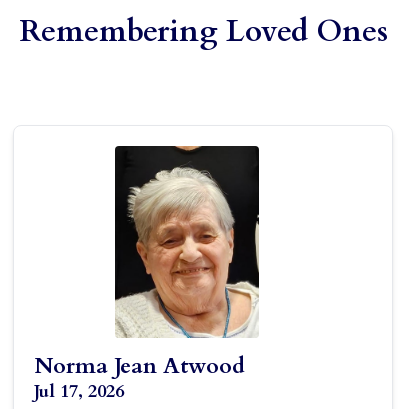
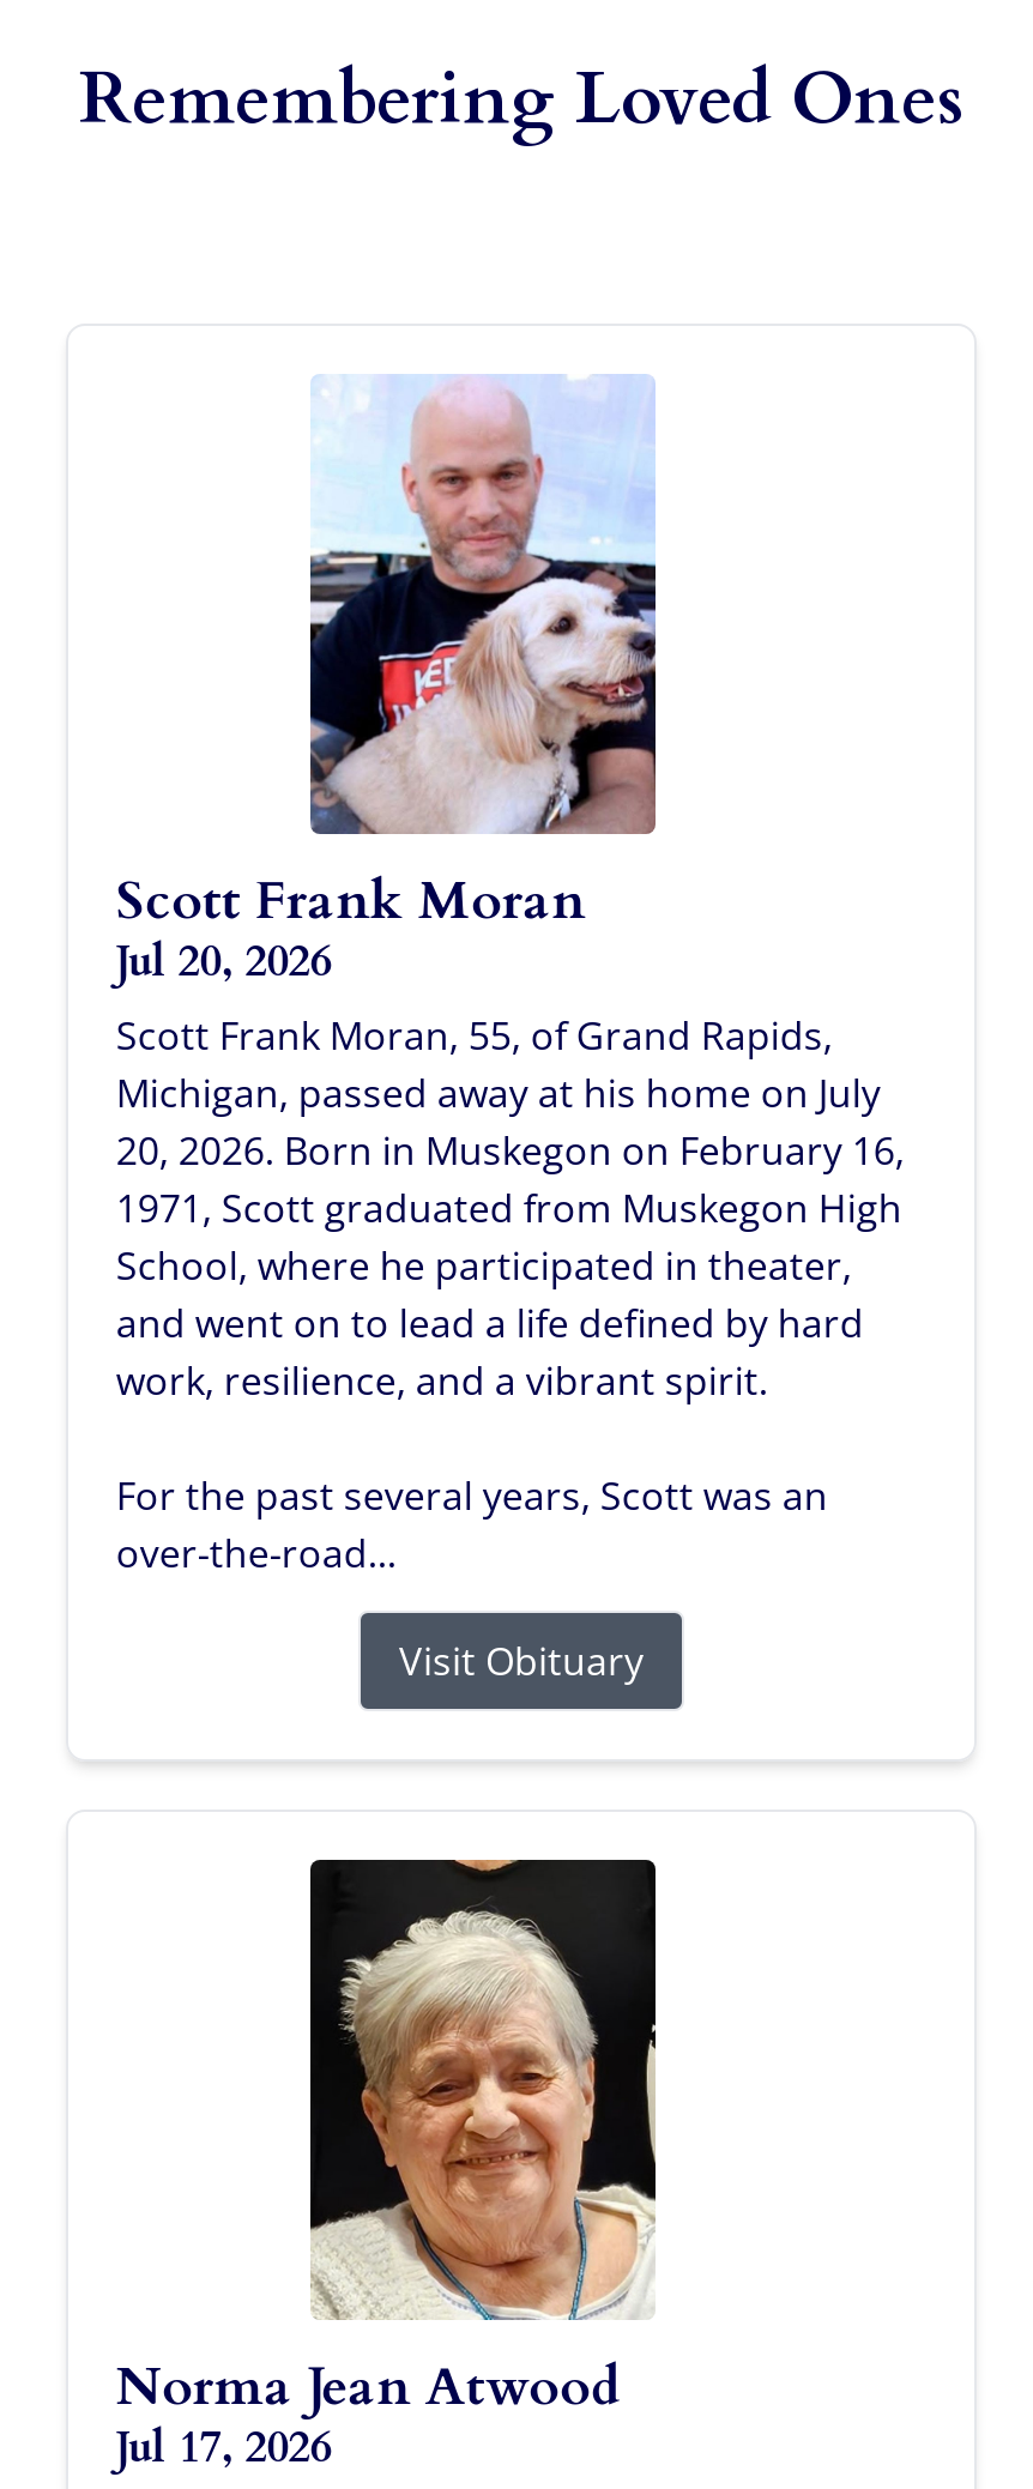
none -> [116,374,905,1687] [image] | Scott Frank Moran | Jul 20, 2026 | Scott Frank Moran, 55, of Grand Rapids, | Michigan, passed away at his home on July | 20, 2026. Born in Muskegon on February 16, | 1971, Scott graduated from Muskegon High | School, where he participated in theater, | and went on to lead a life defined by hard | work, resilience, and a vibrant spirit. | For the past several years, Scott was an | over-the-road... | Visit Obituary

